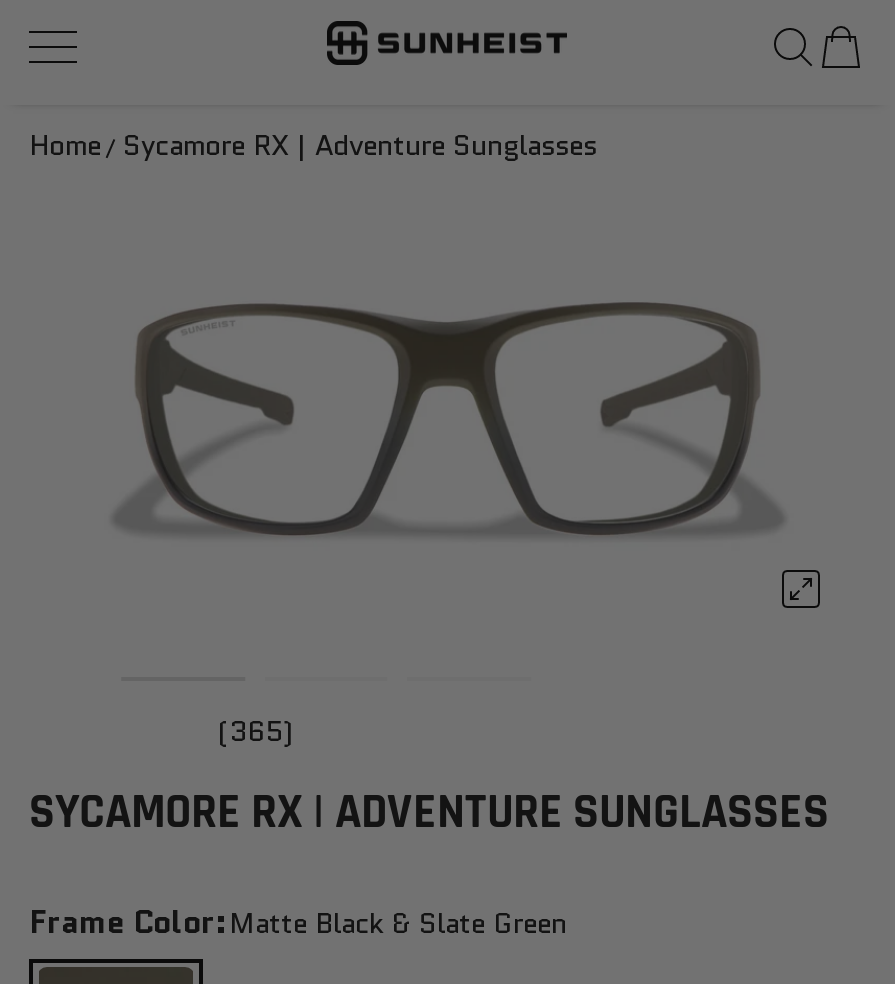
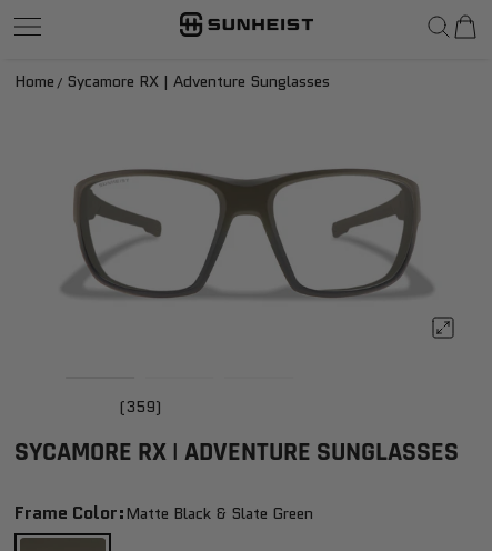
[217,710,293,750] (365) -> [119,395,161,417] (359)

